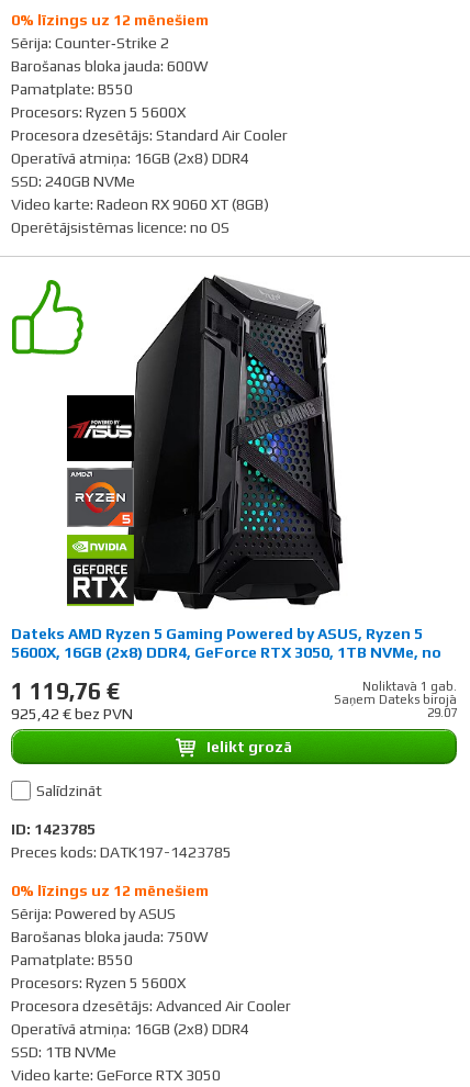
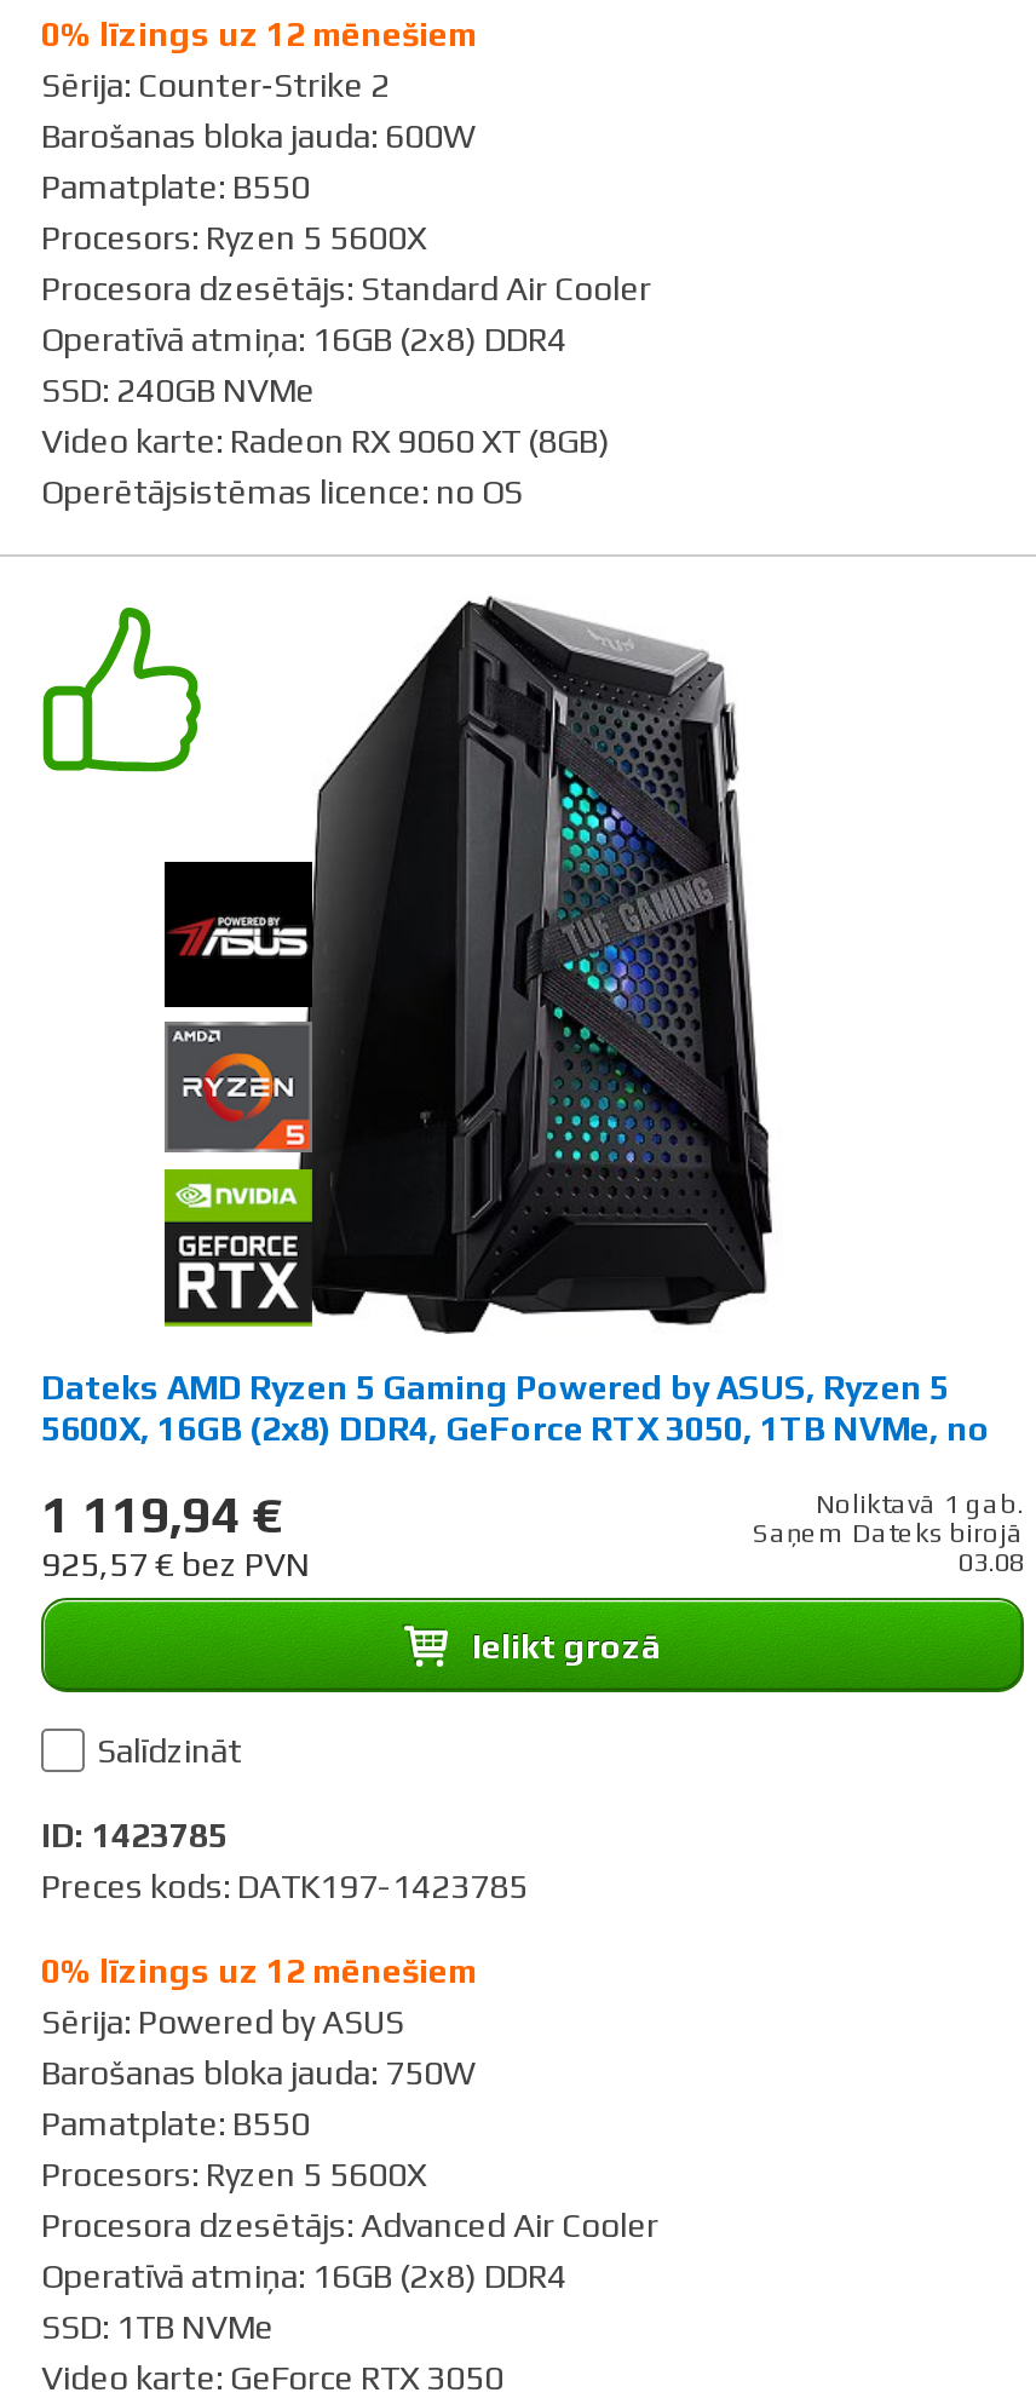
[11,678,120,705] 1 119,76 € -> [41,1485,281,1546] 1 119,94 €
[11,705,133,723] 925,42 € bez PVN -> [41,1546,310,1584] 925,57 € bez PVN
[427,706,457,720] 29.07 -> [959,1548,1024,1577] 03.08

